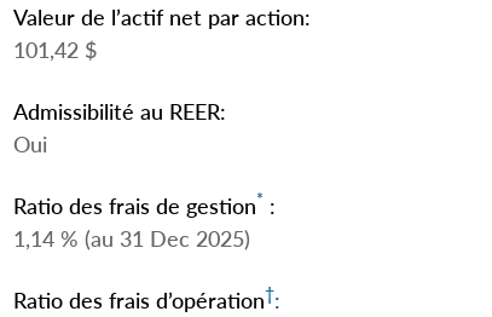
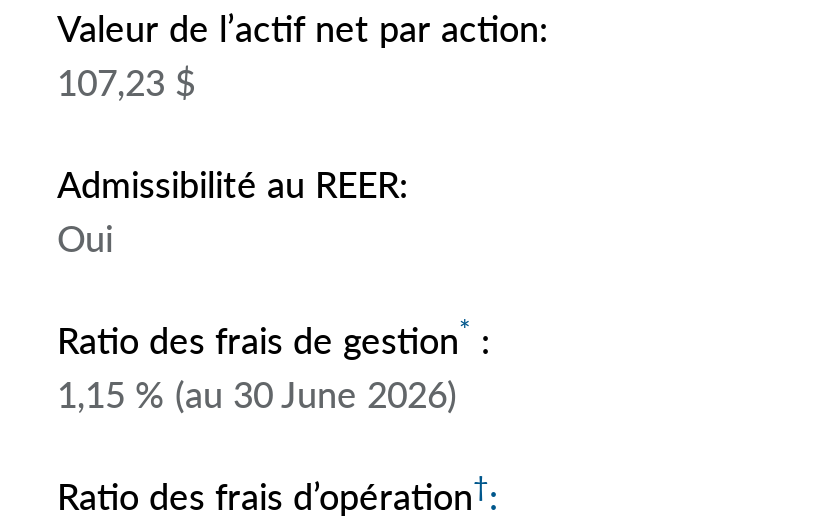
[13,36,97,63] 101,42 $ -> [57,60,195,104] 107,23 $
[13,225,250,252] 1,14 % (au 31 Dec 2025) -> [57,372,457,416] 1,15 % (au 30 June 2026)

